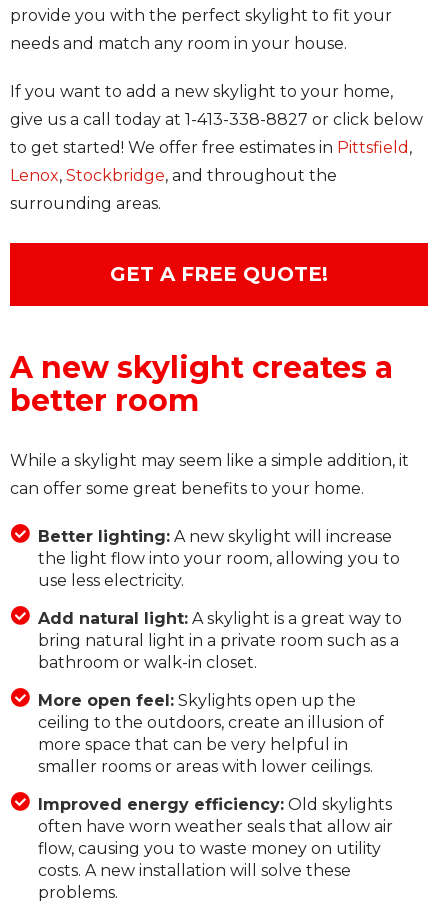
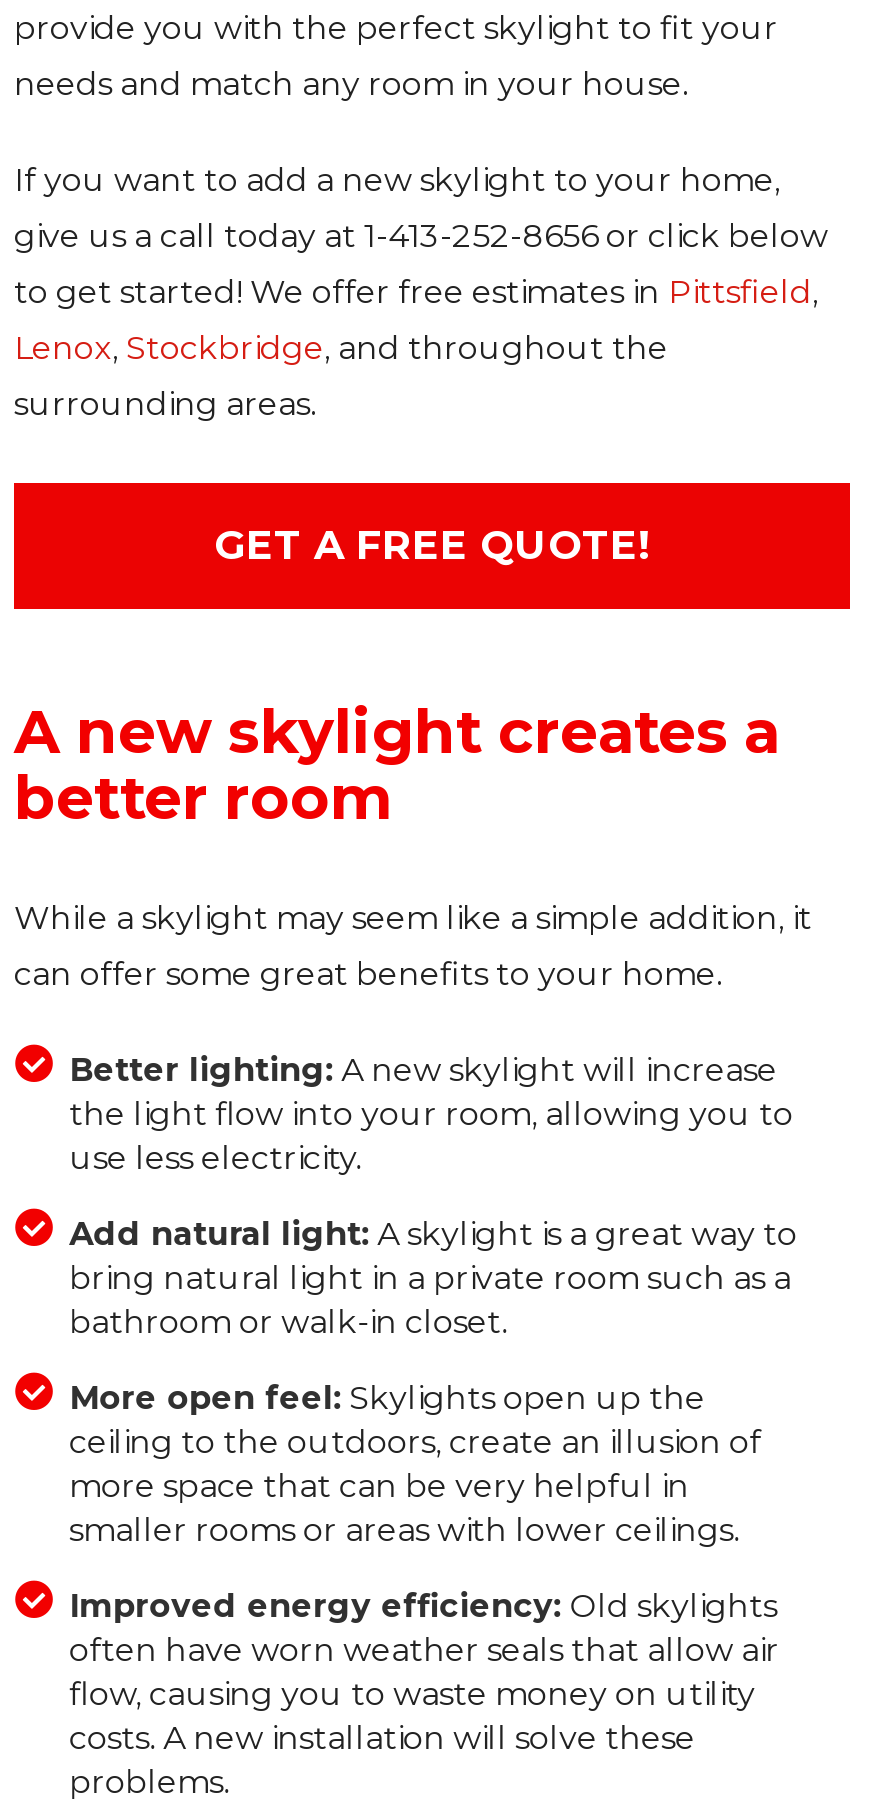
[10,110,423,129] give us a call today at 1-413-338-8827 or click below -> [14,217,828,255] give us a call today at 1-413-252-8656 or click below

